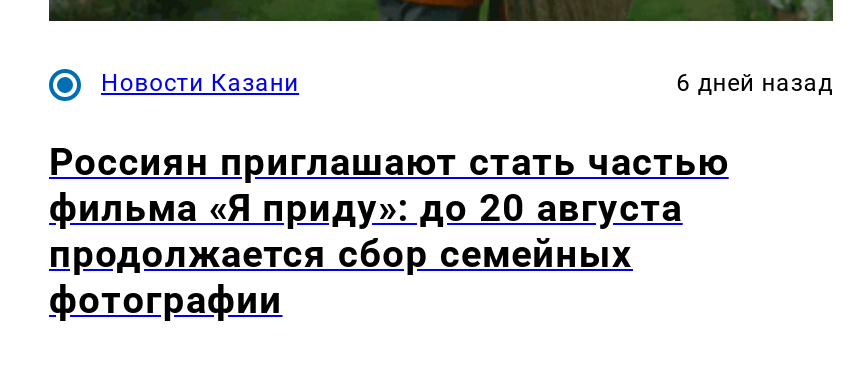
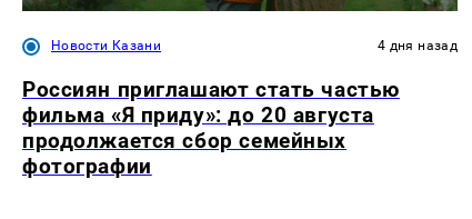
[676,68,833,96] 6 дней назад -> [378,38,458,53] 4 дня назад

